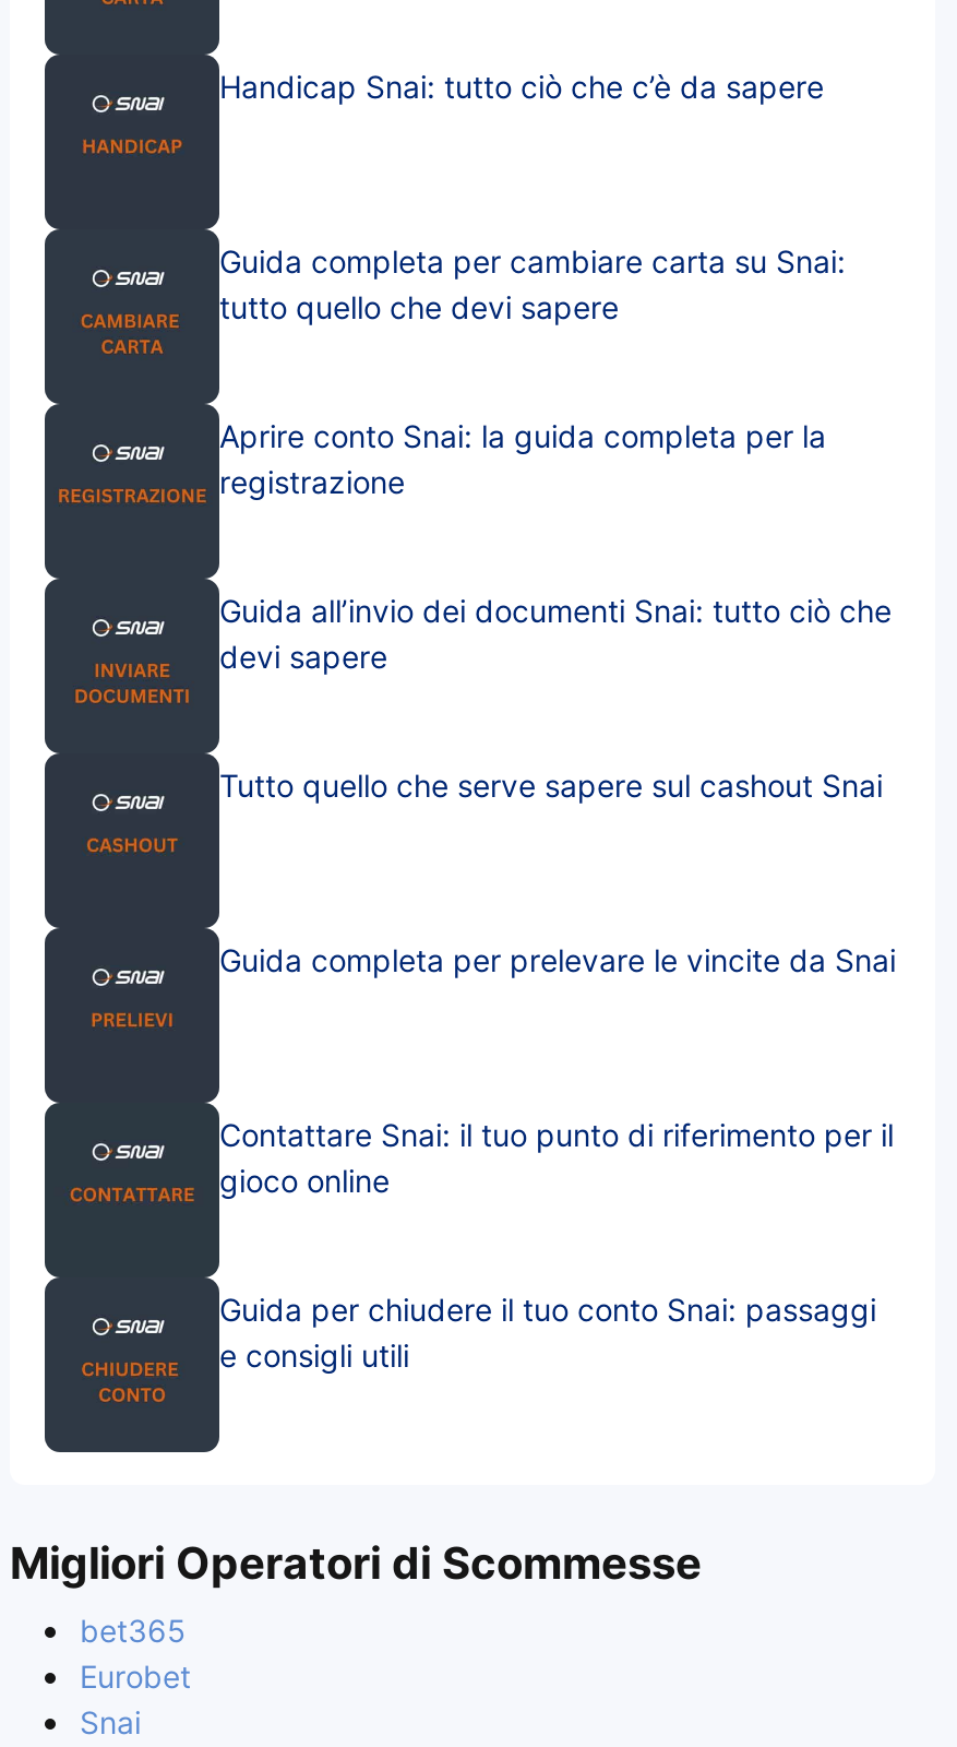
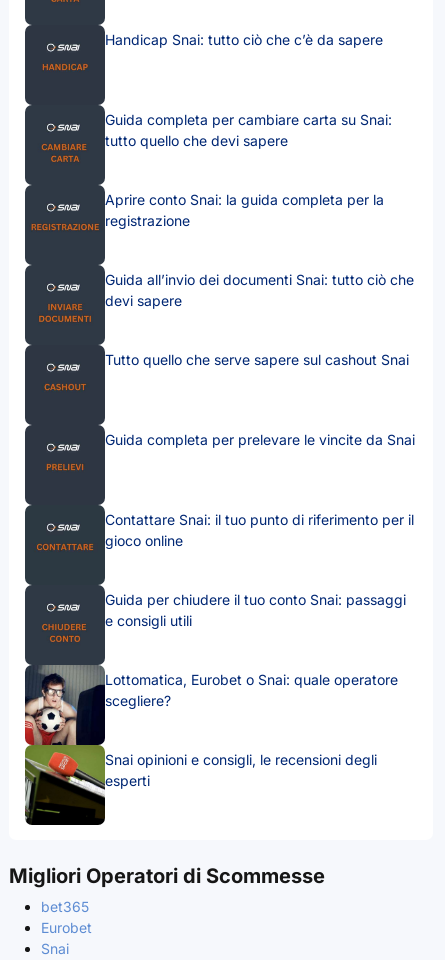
none -> [24,665,398,824] [image] | Lottomatica, Eurobet o Snai: quale operatore | scegliere? | Snai opinioni e consigli, le recensioni degli | esperti

